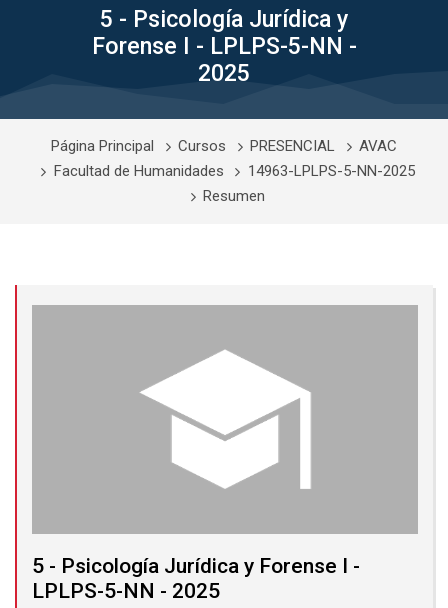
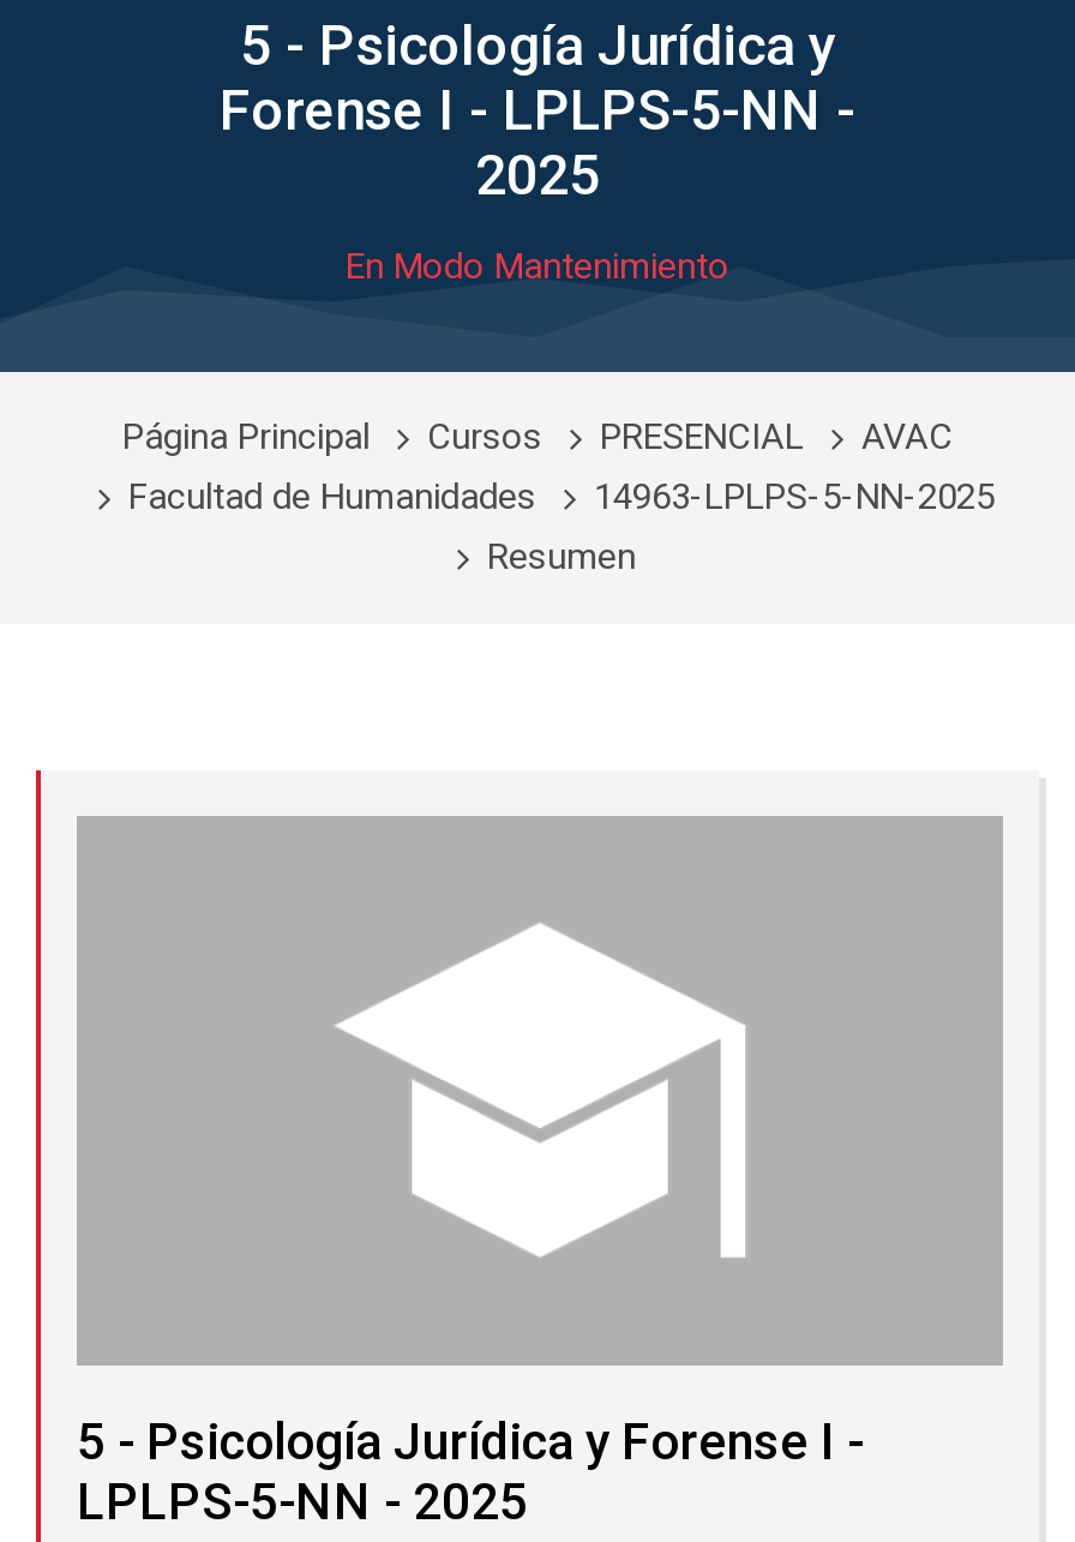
none -> [346,245,729,288] En Modo Mantenimiento

